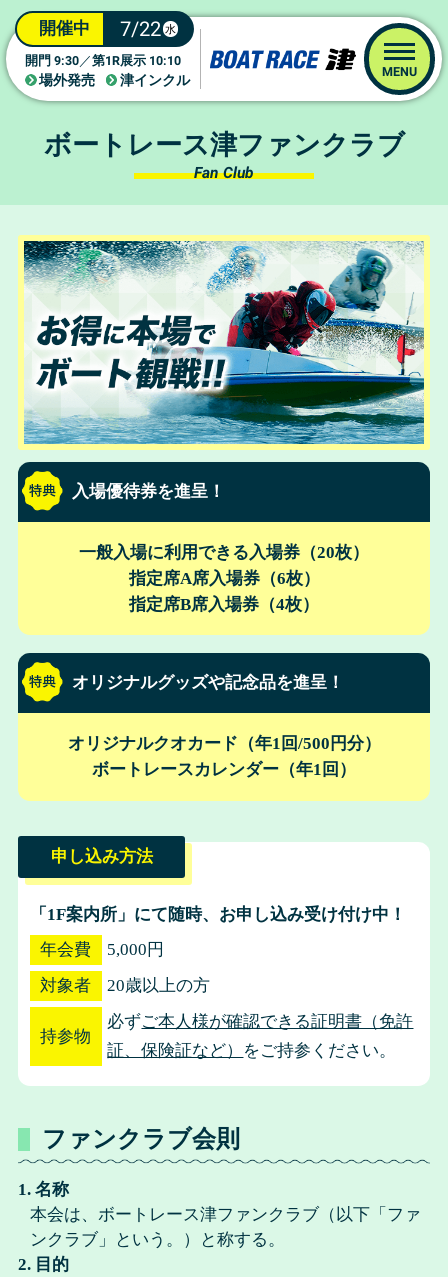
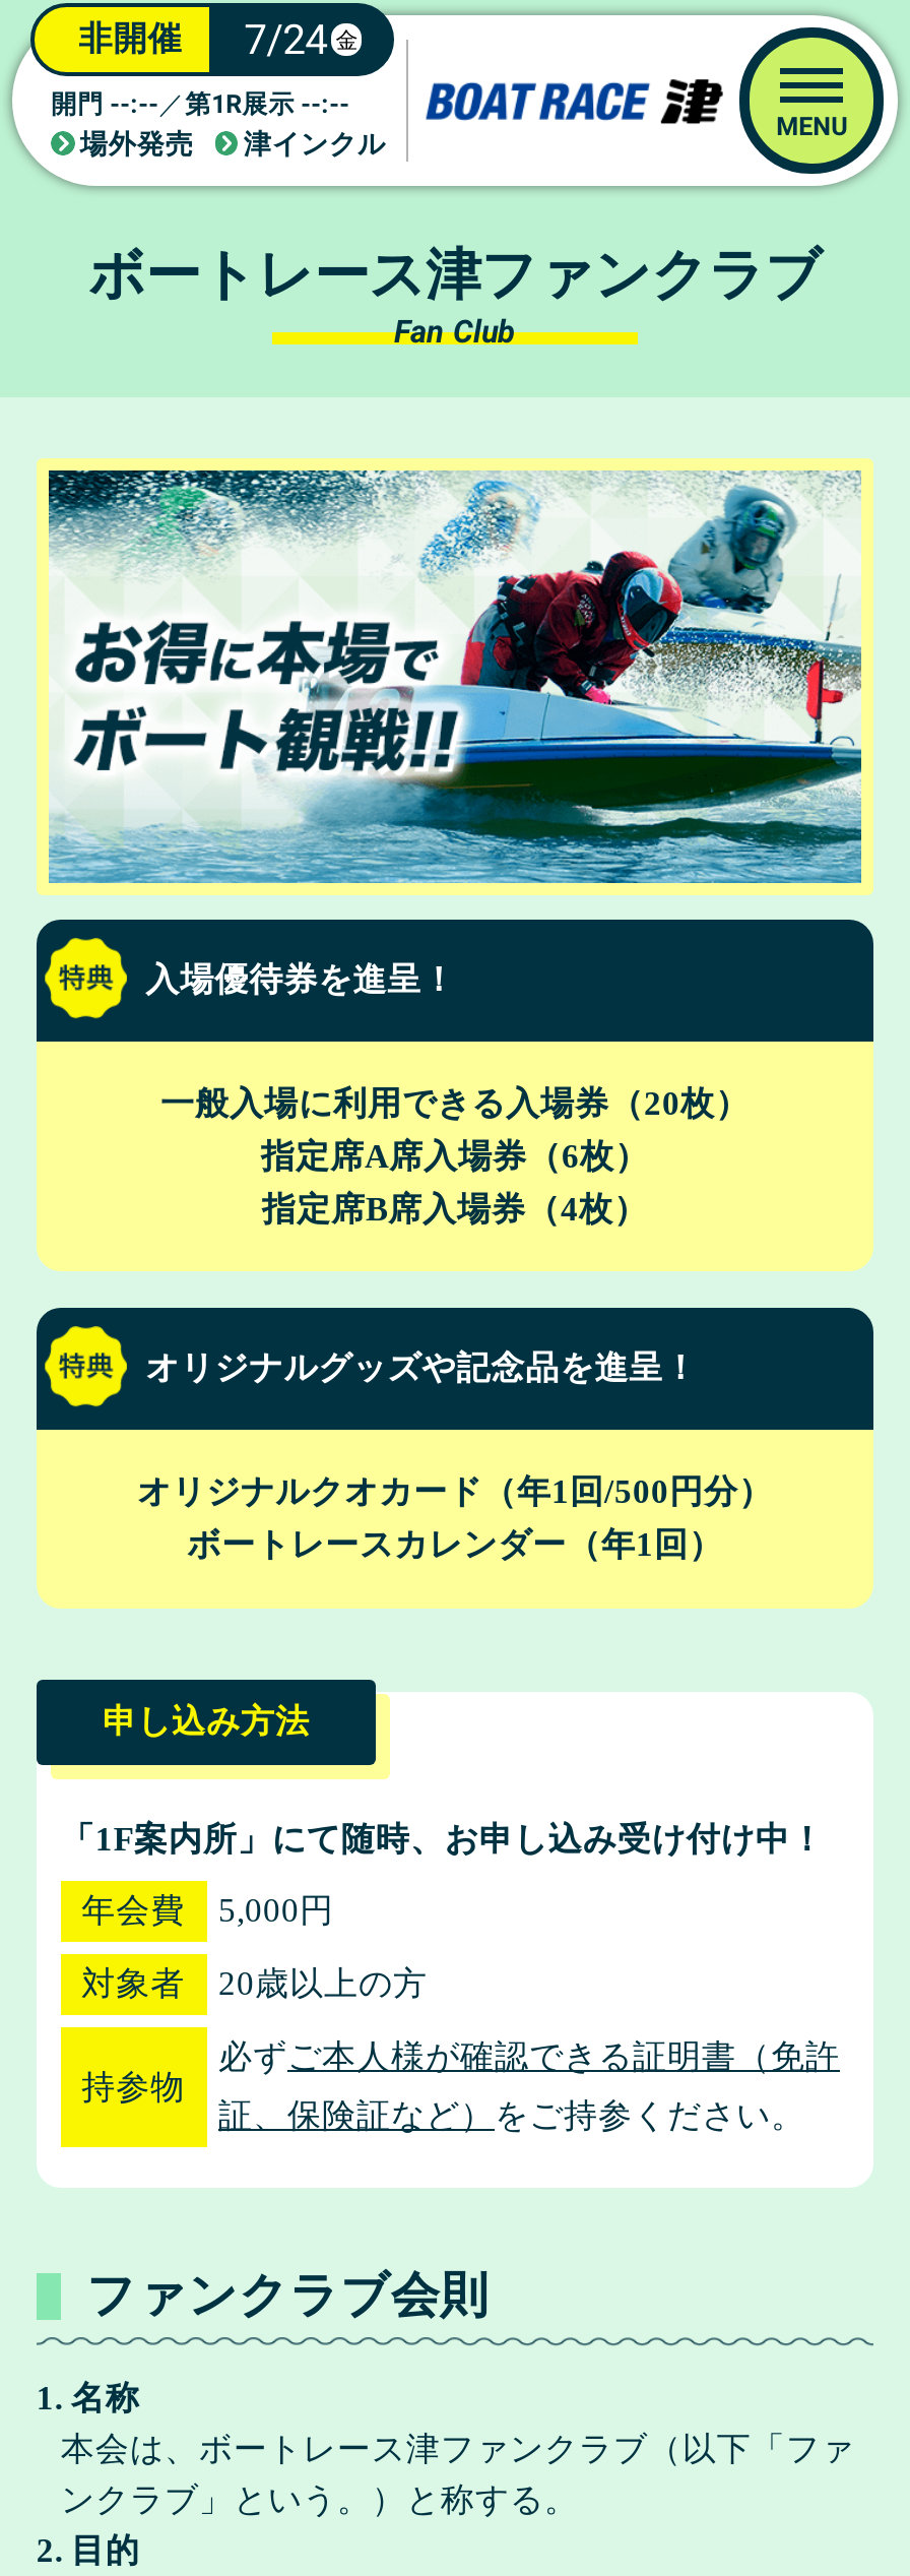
[39,17,176,41] 開催中 | 7/22 水 -> [79,15,358,64] 非開催 | 7/24 金
[25,53,181,68] 開門9:30／第1R展示10:10 -> [51,89,350,119] 開門--:--／第1R展示--:--

